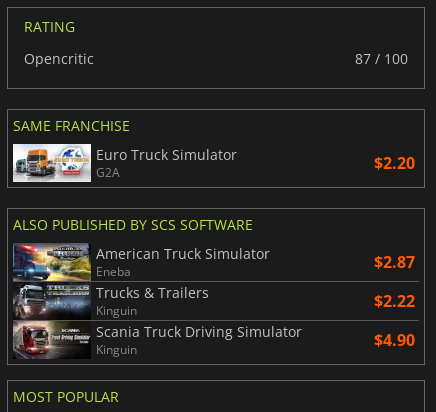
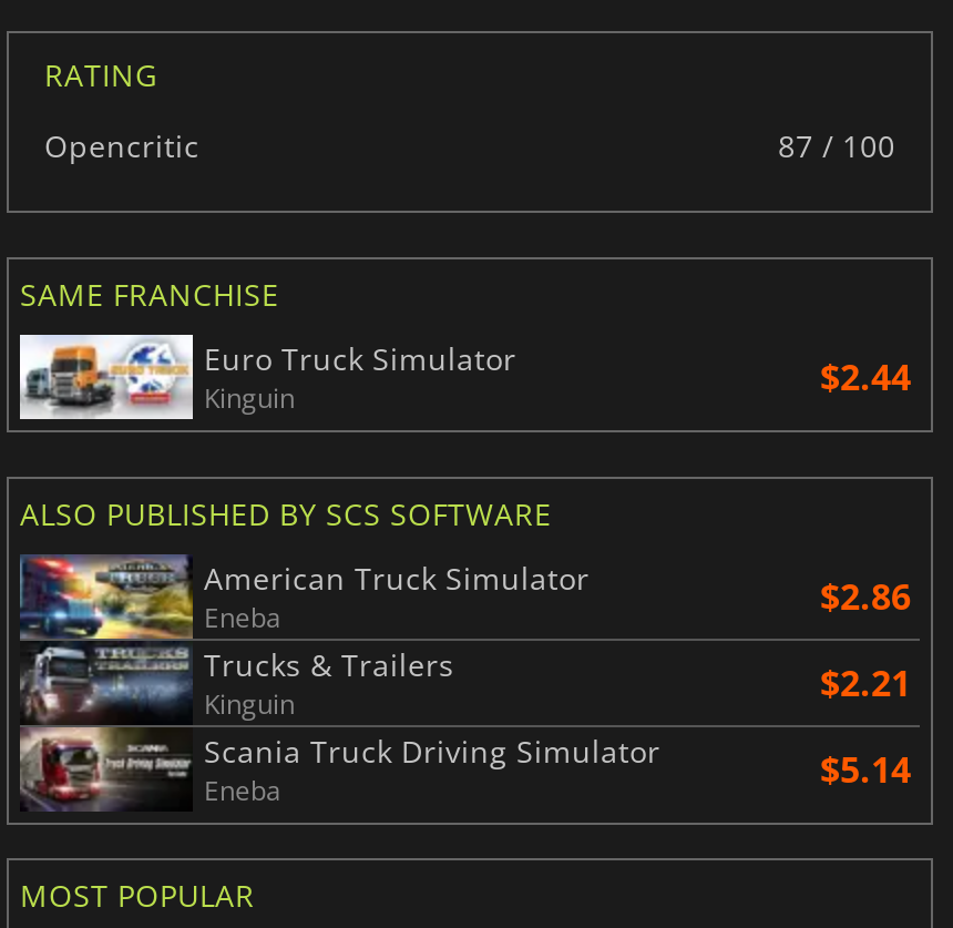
[96,152,415,181] G2A | $2.20 -> [204,352,911,416] Kinguin | $2.44
[374,251,415,273] $2.87 -> [820,572,911,620] $2.86
[374,290,415,312] $2.22 -> [820,658,911,707] $2.21
[96,329,415,358] Kinguin | $4.90 -> [204,745,911,809] Eneba | $5.14

